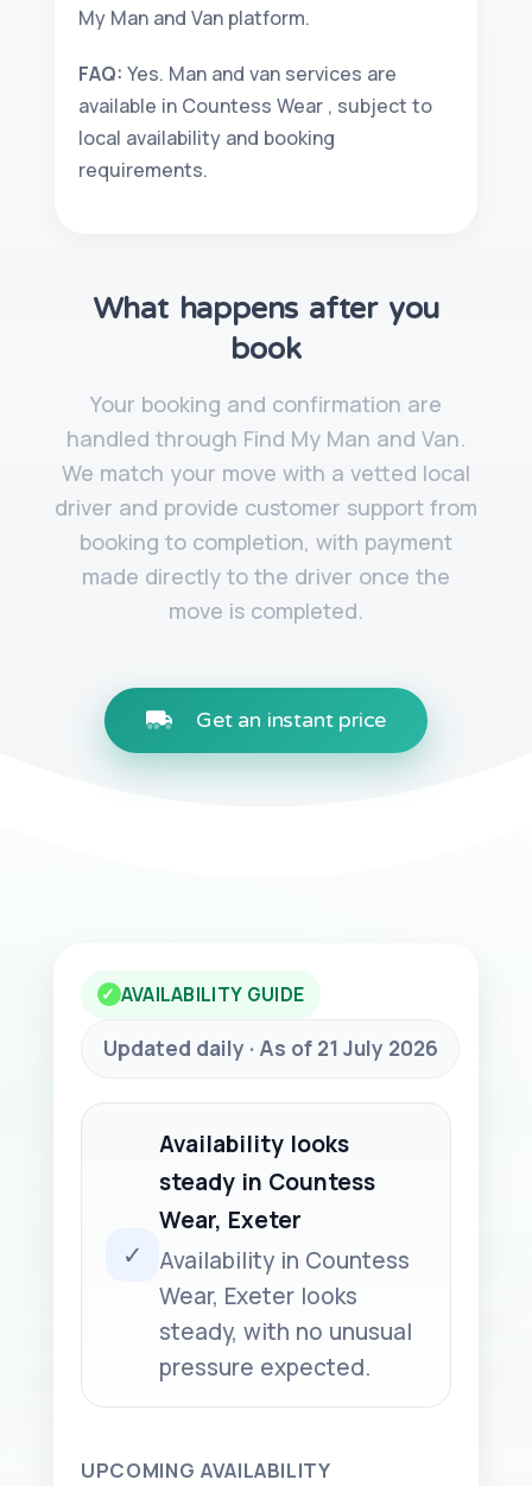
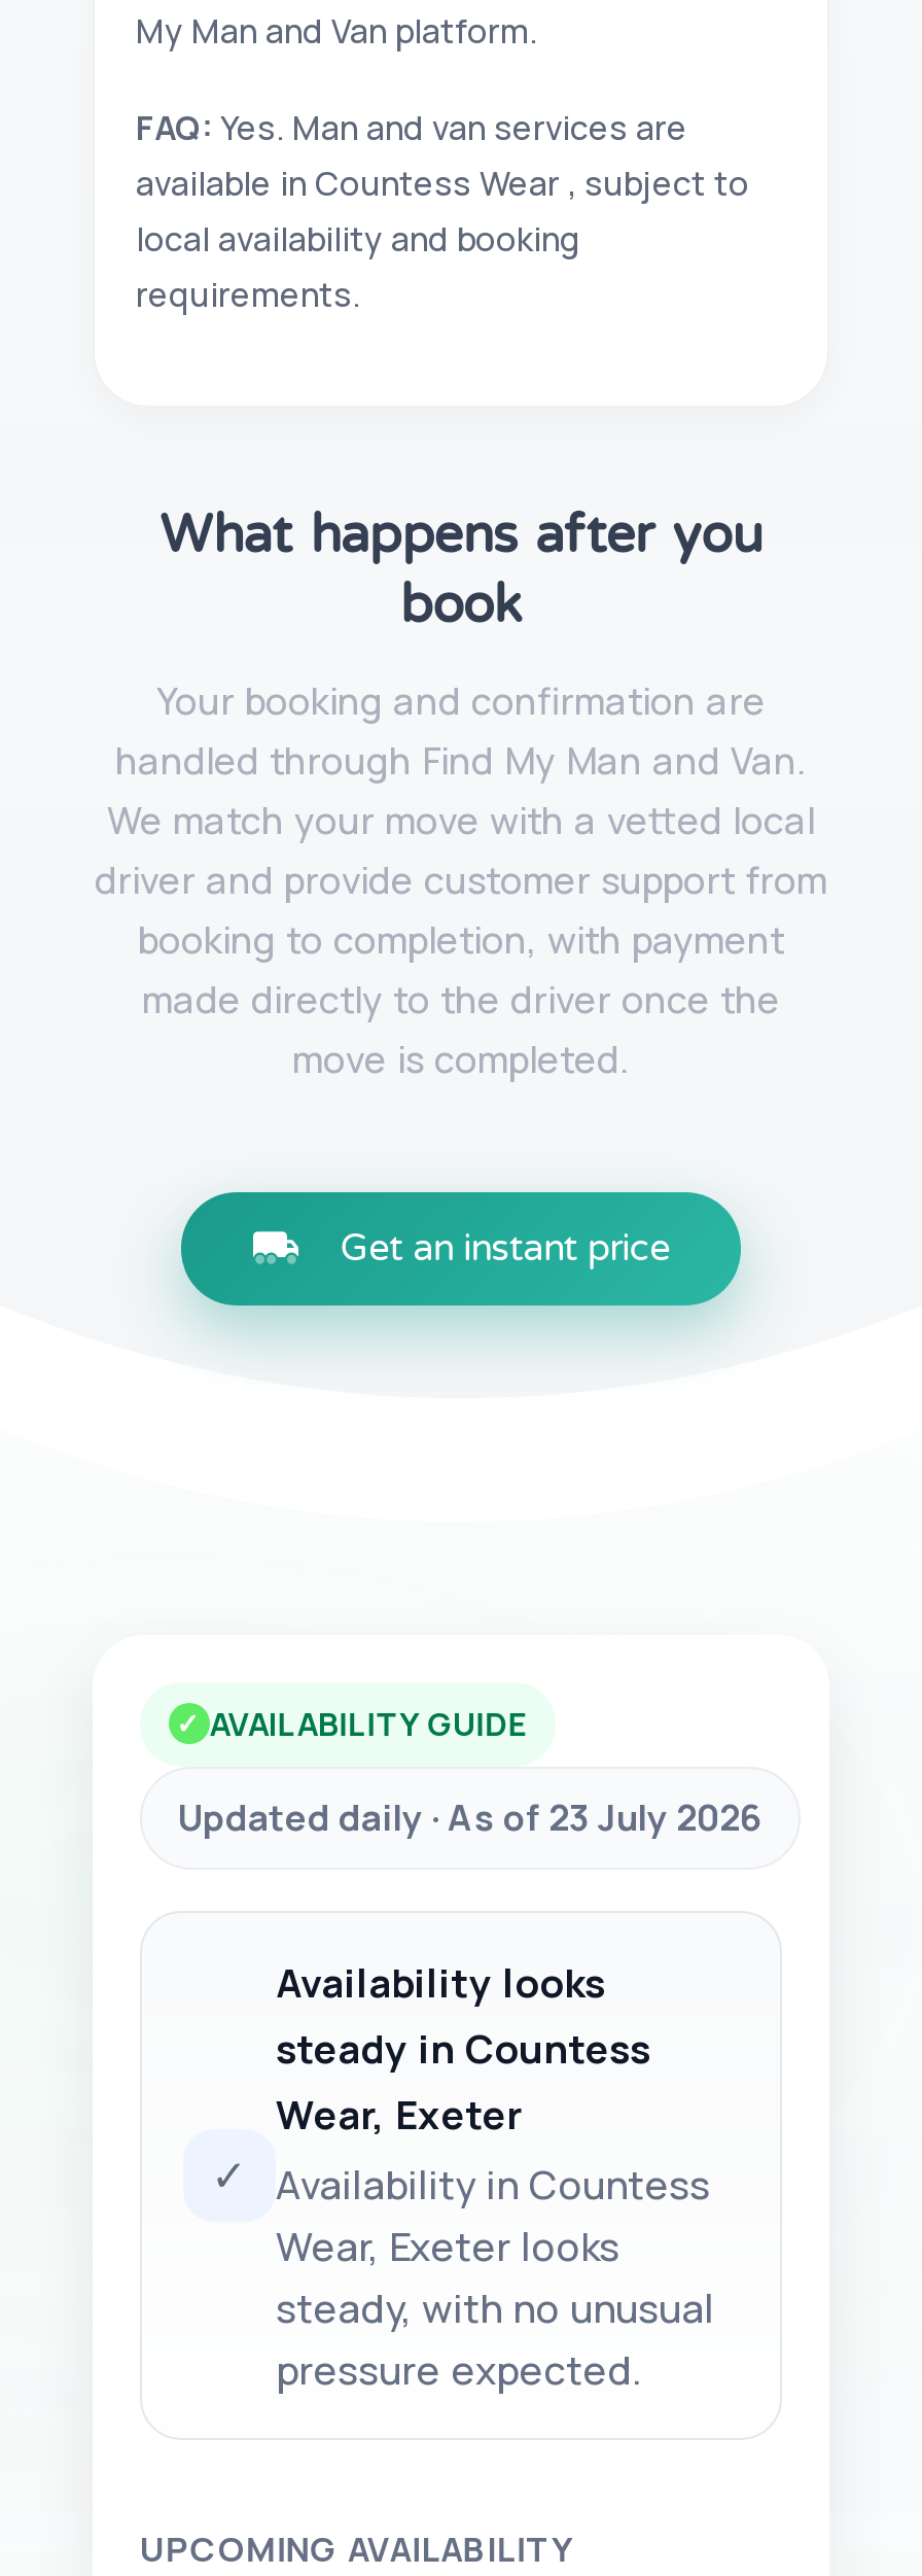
[103,1035,438,1062] Updated daily · As of 21 July 2026 -> [178,1794,763,1841] Updated daily · As of 23 July 2026

